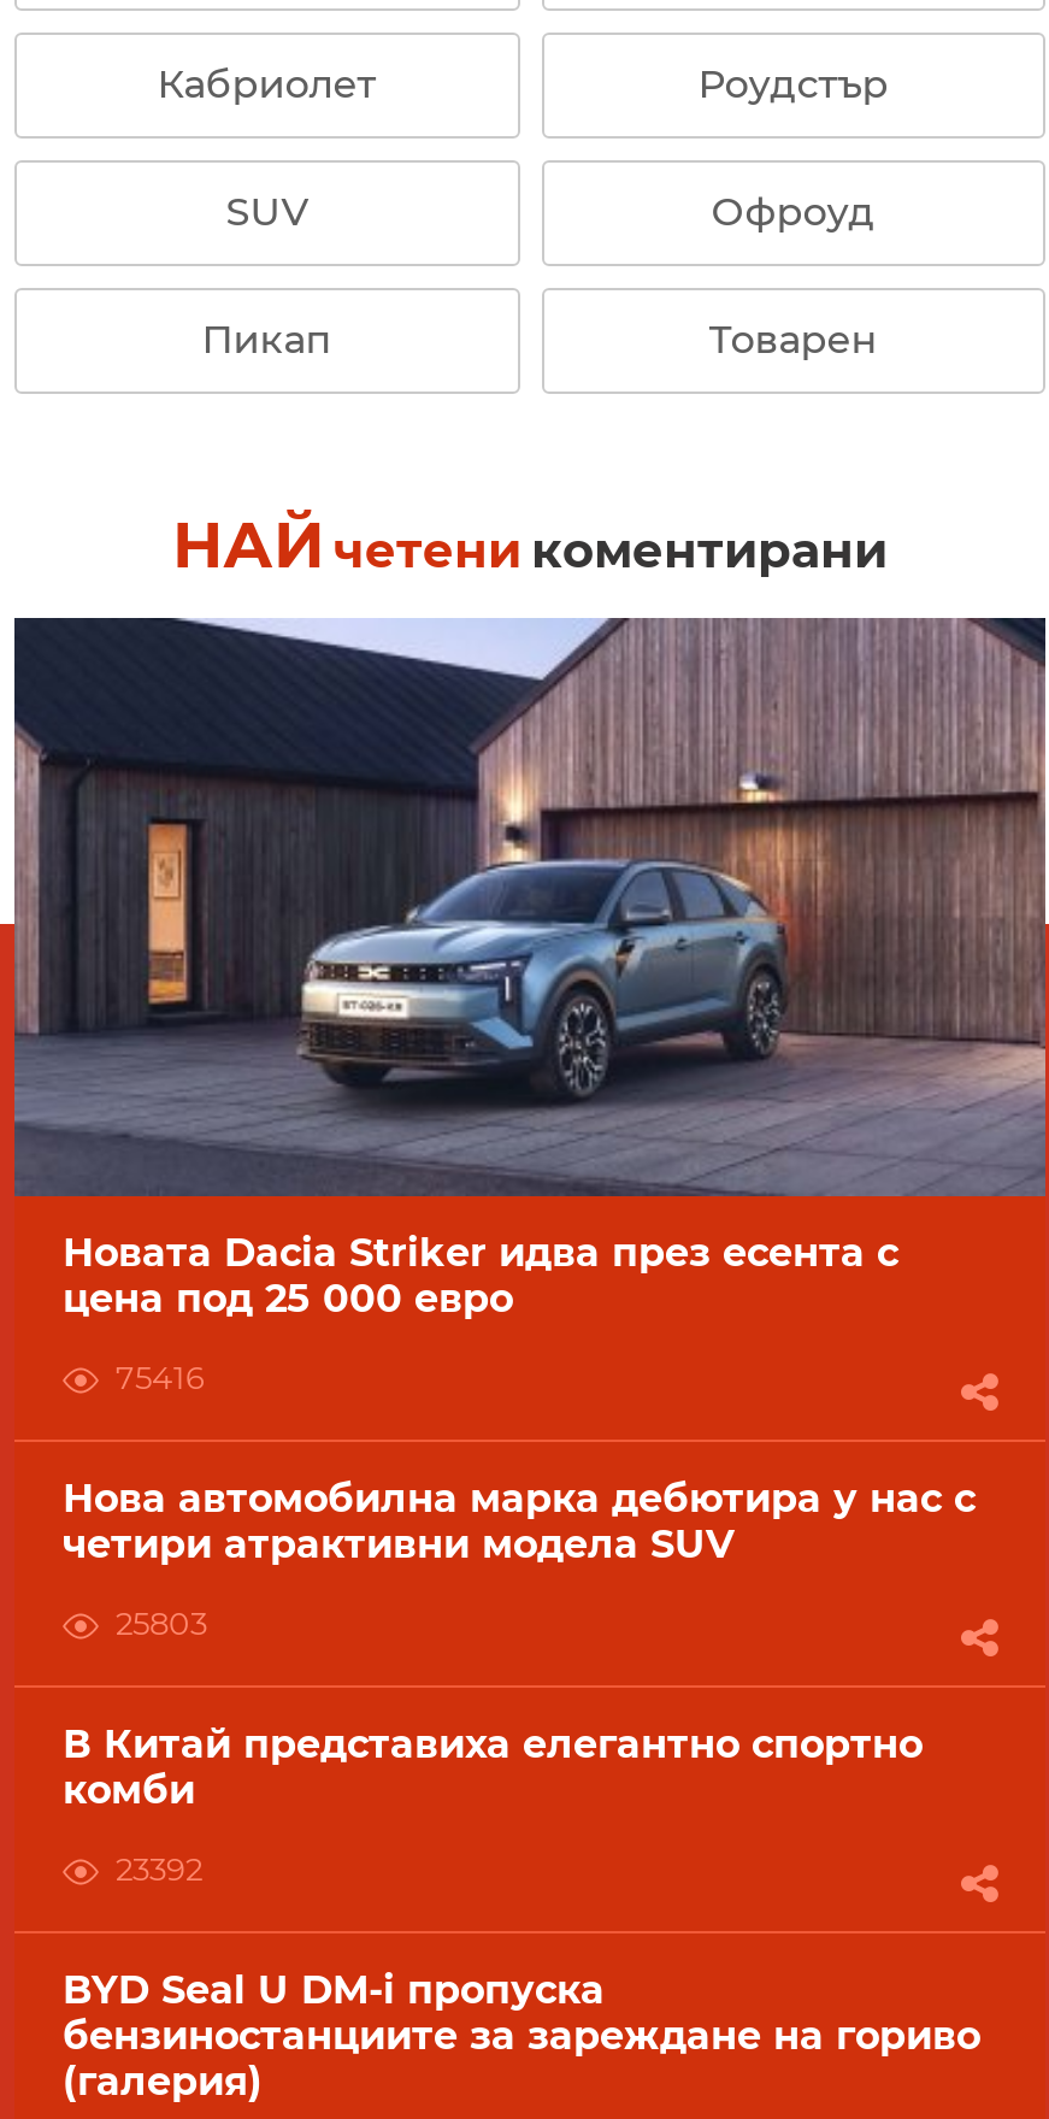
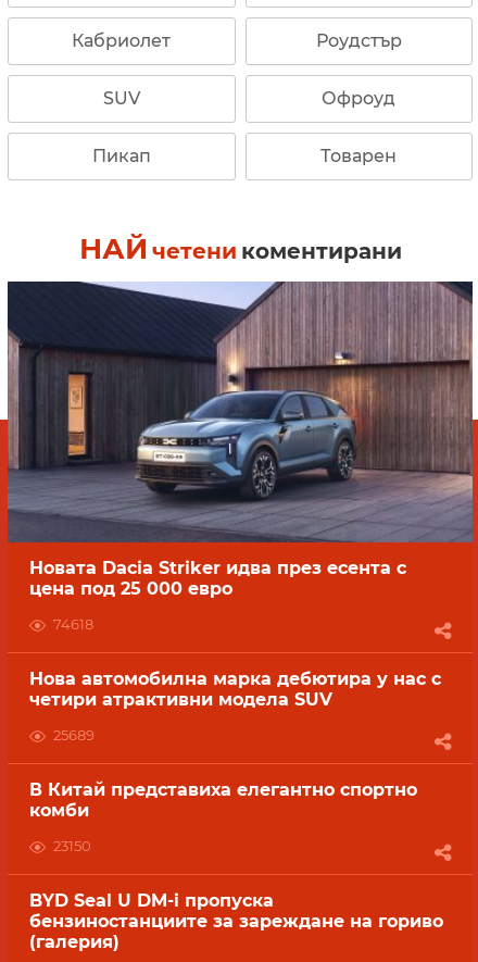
[116,1358,205,1397] 75416 -> [53,616,93,633] 74618
[116,1604,207,1643] 25803 -> [53,726,95,744] 25689
[116,1850,202,1888] 23392 -> [53,837,91,855] 23150

